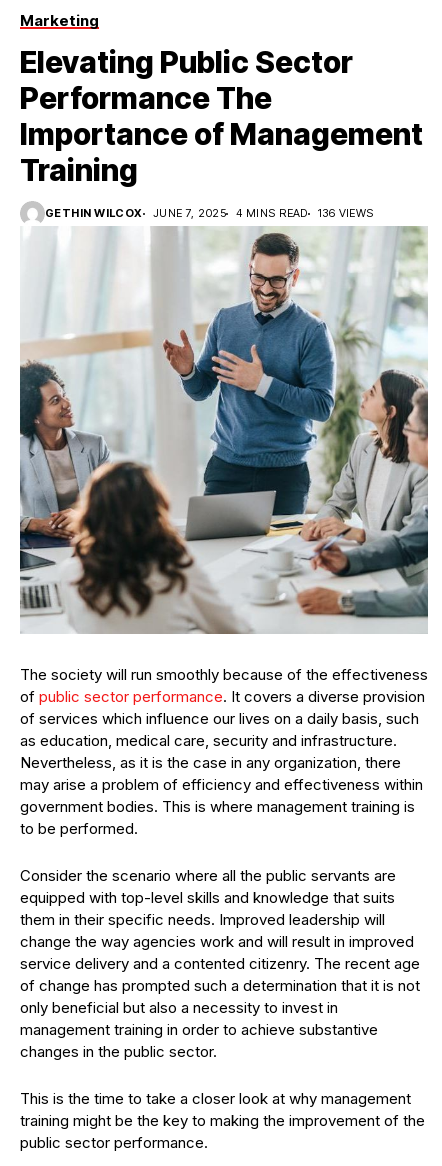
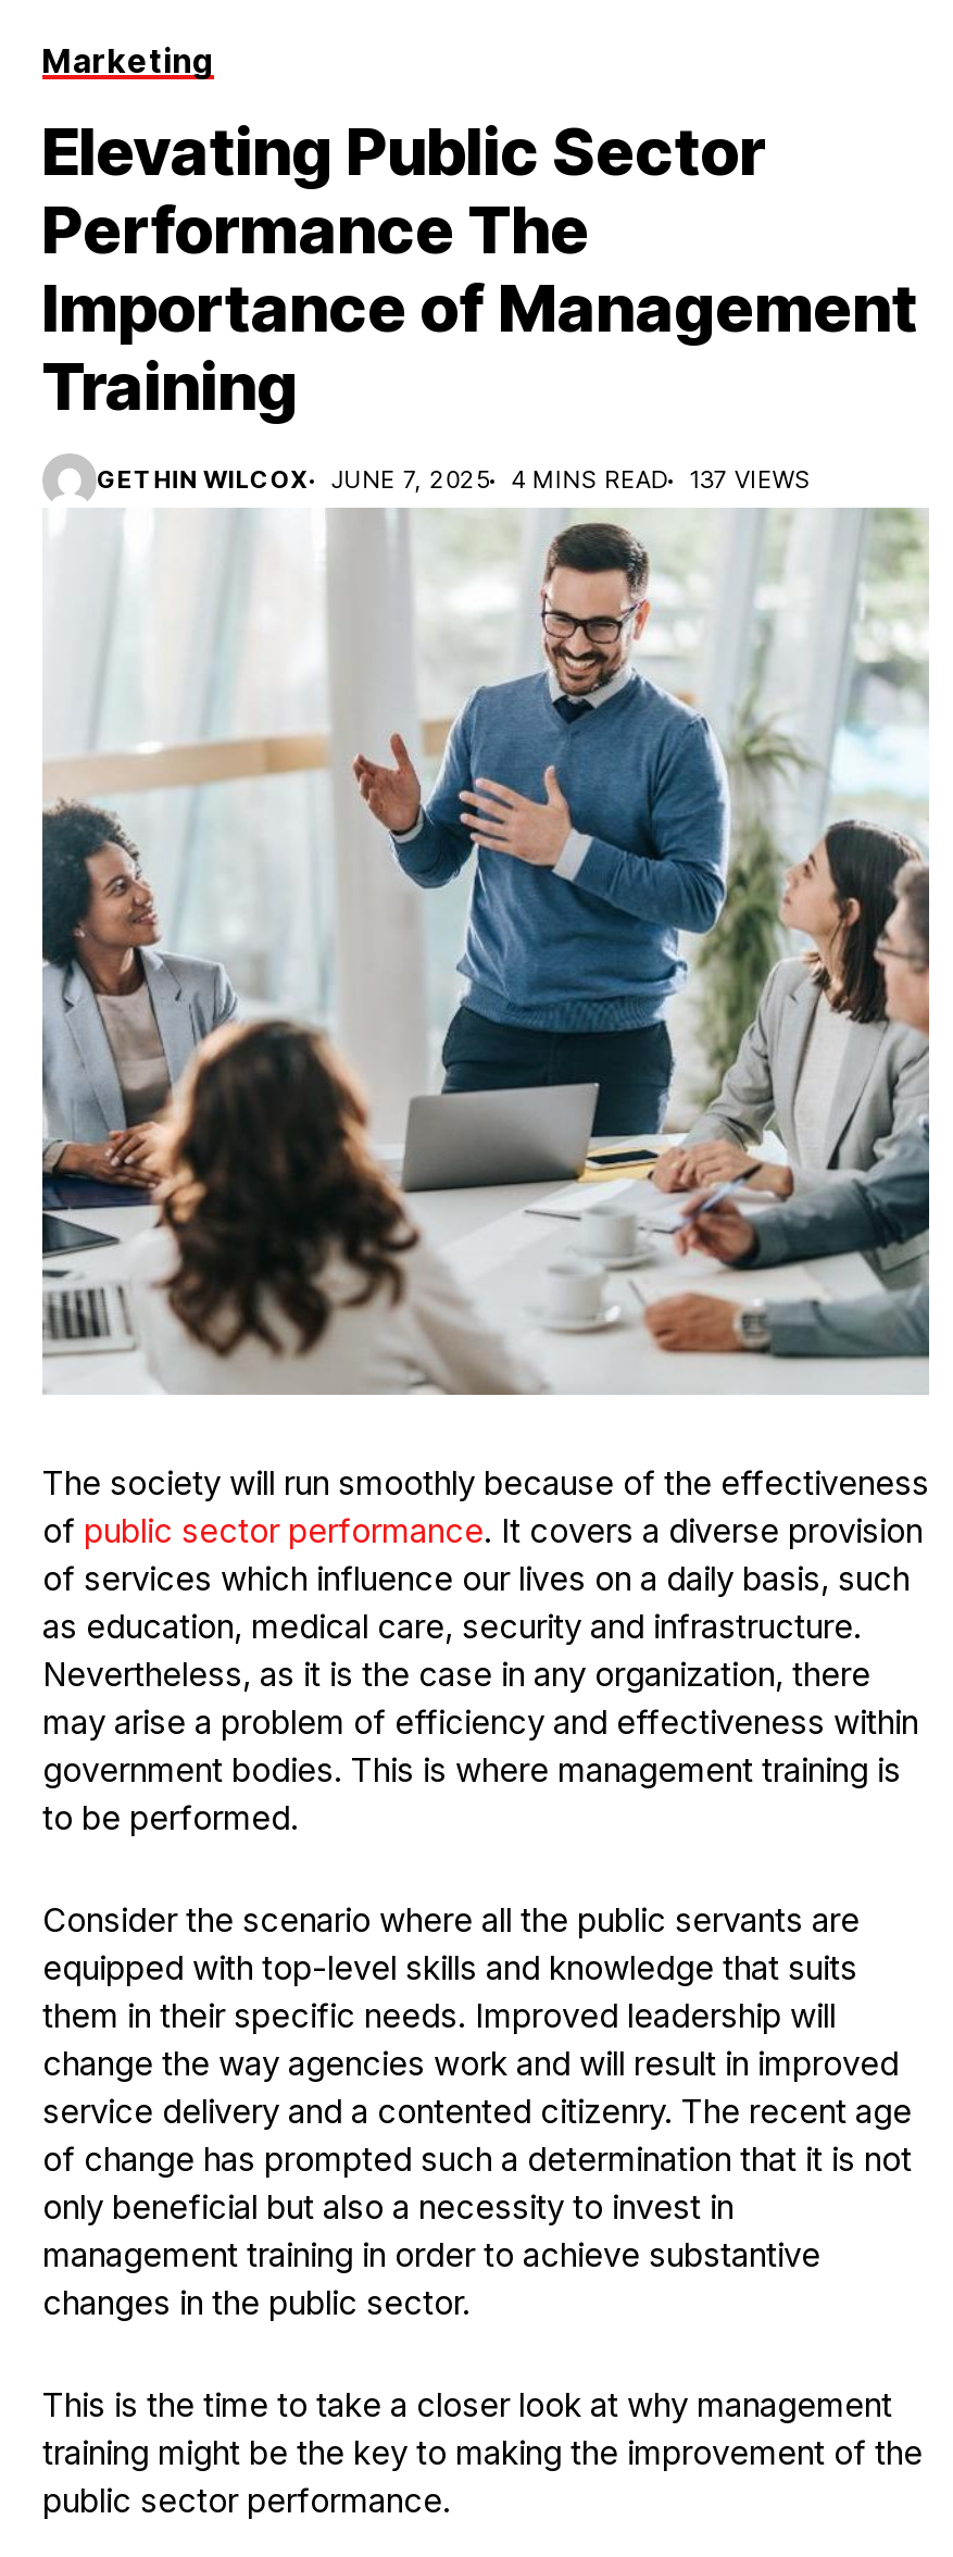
[45,206,374,220] GETHIN WILCOX JUNE 7, 2025 4 MINS READ 136 VIEWS -> [97,464,811,495] GETHIN WILCOX JUNE 7, 2025 4 MINS READ 137 VIEWS

